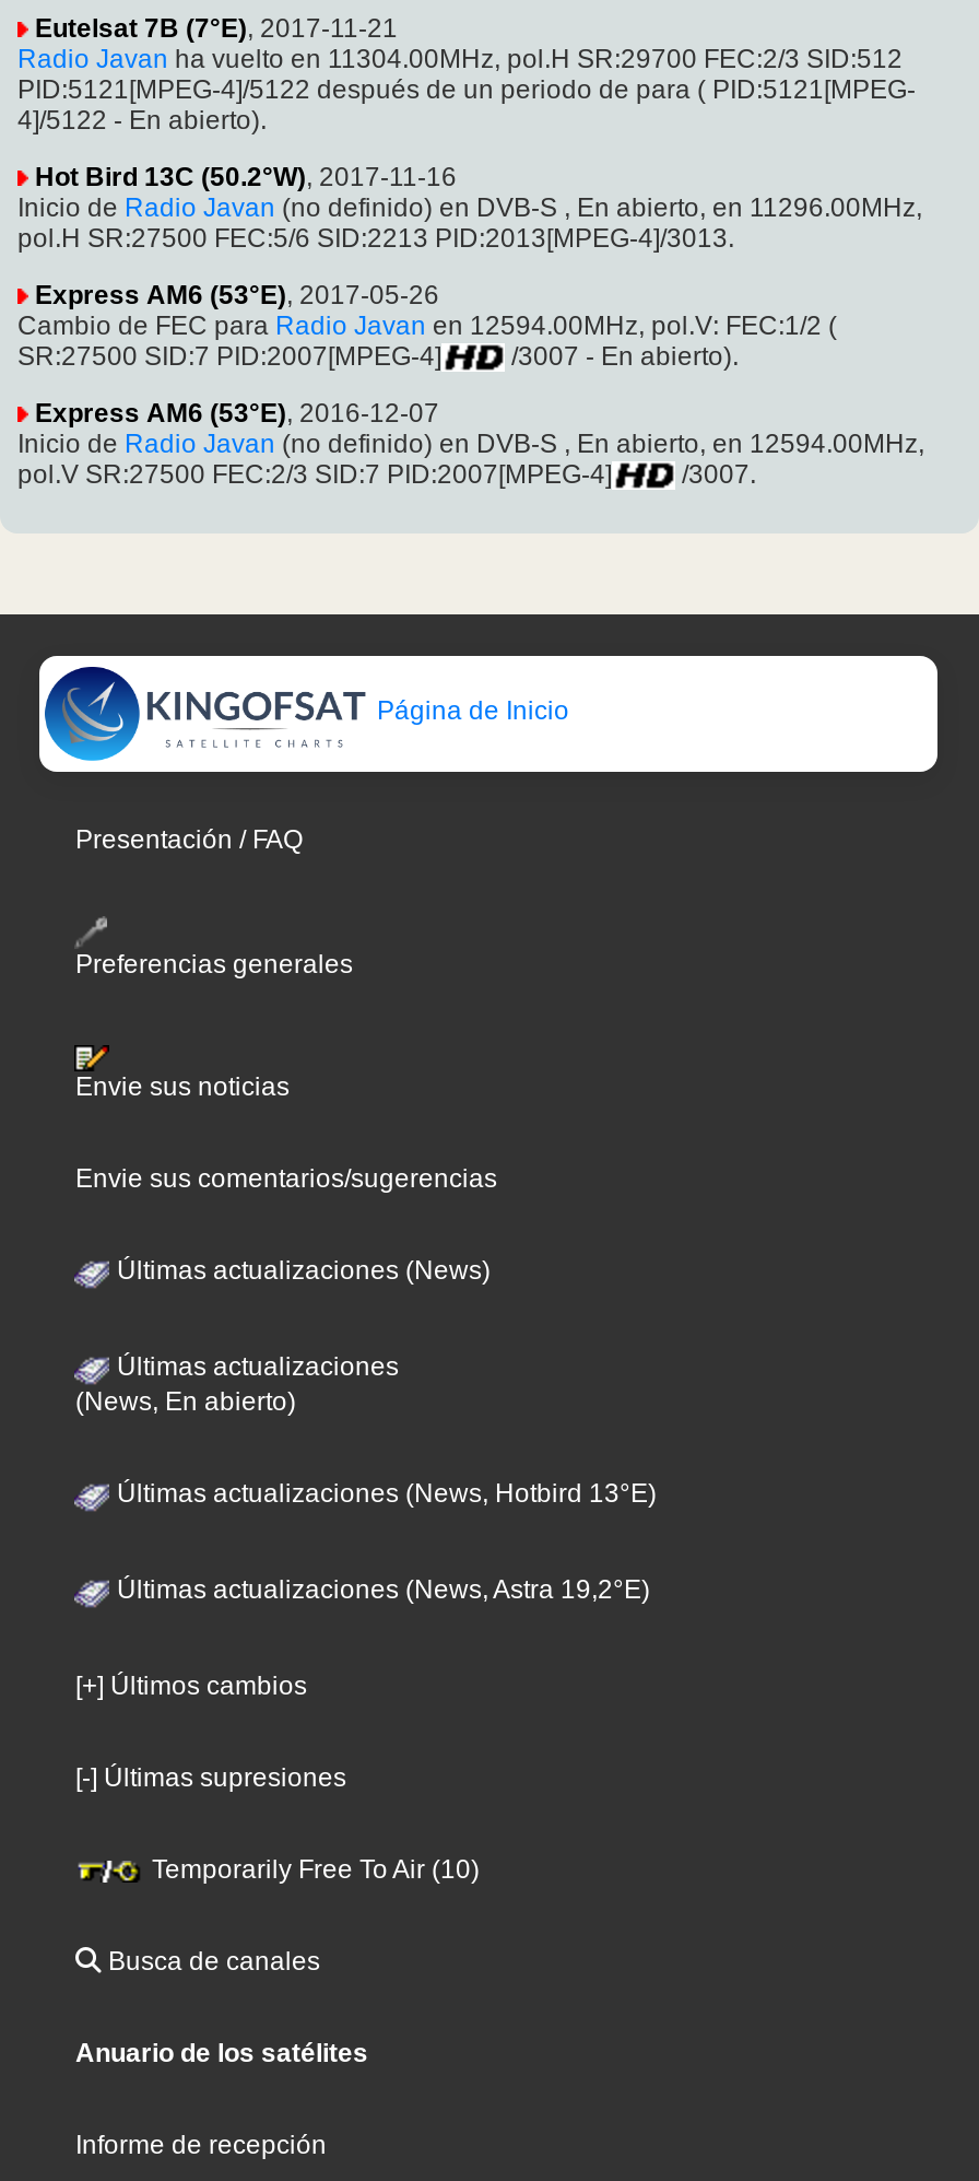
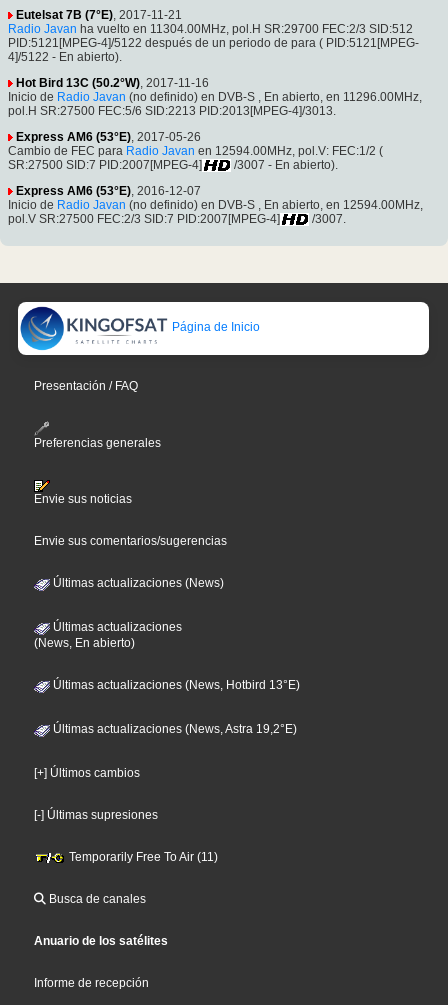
[145,1854,479,1885] Temporarily Free To Air (10) -> [66,850,218,864] Temporarily Free To Air (11)

